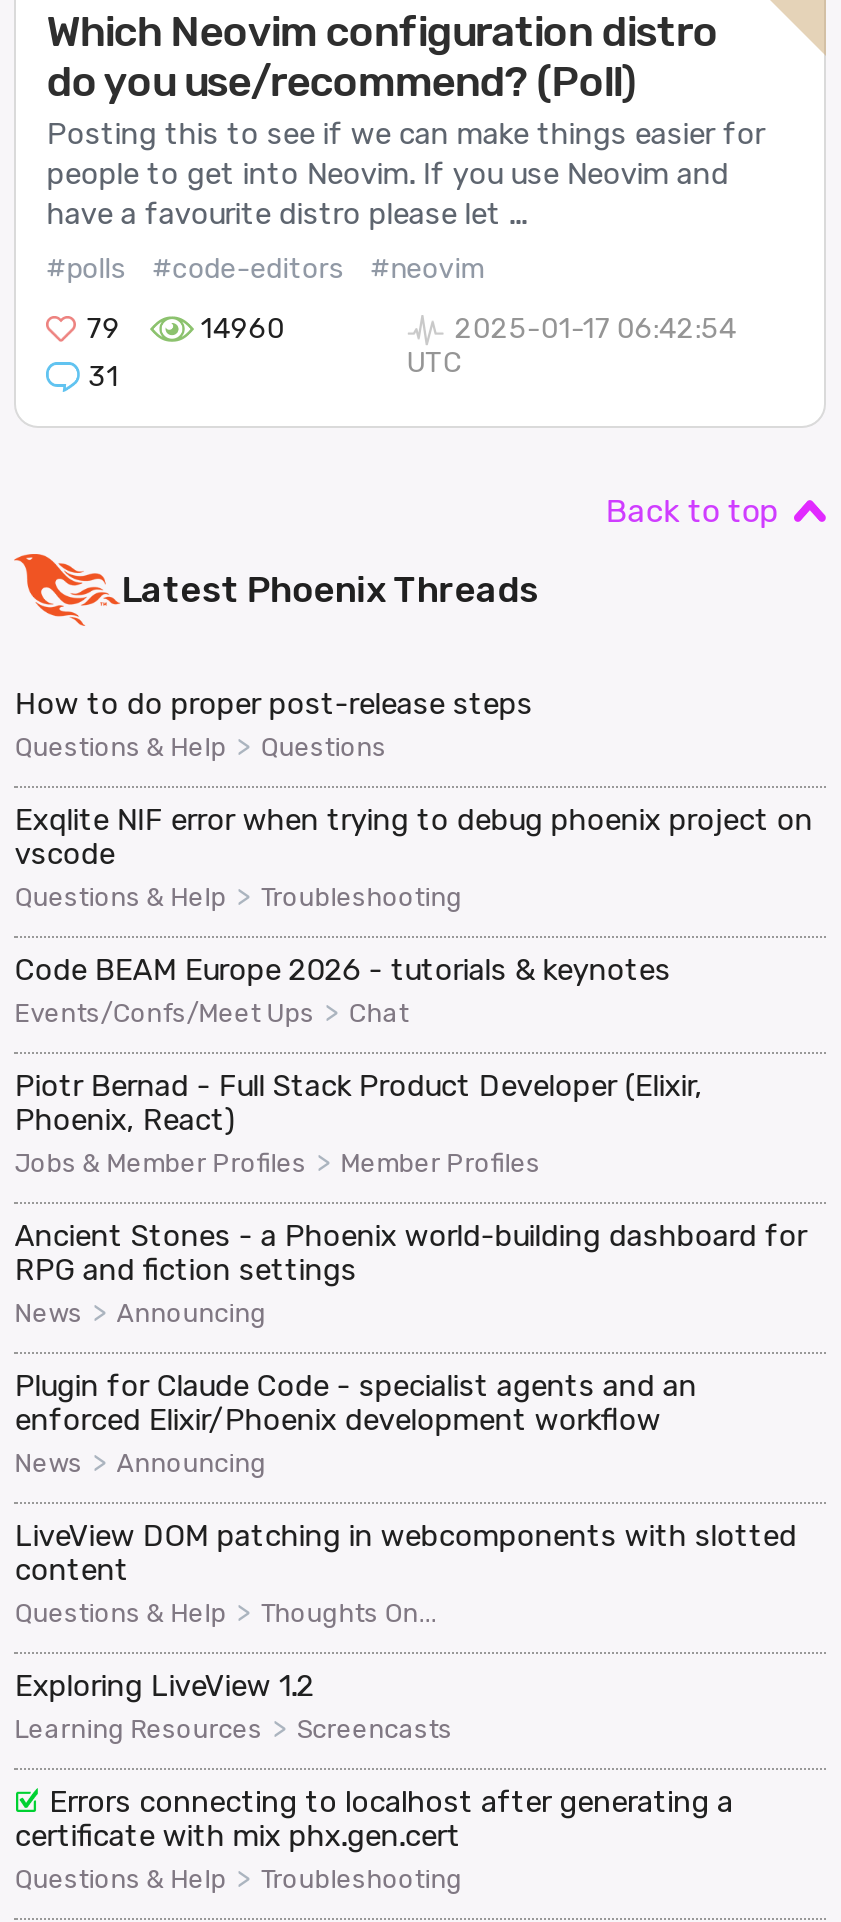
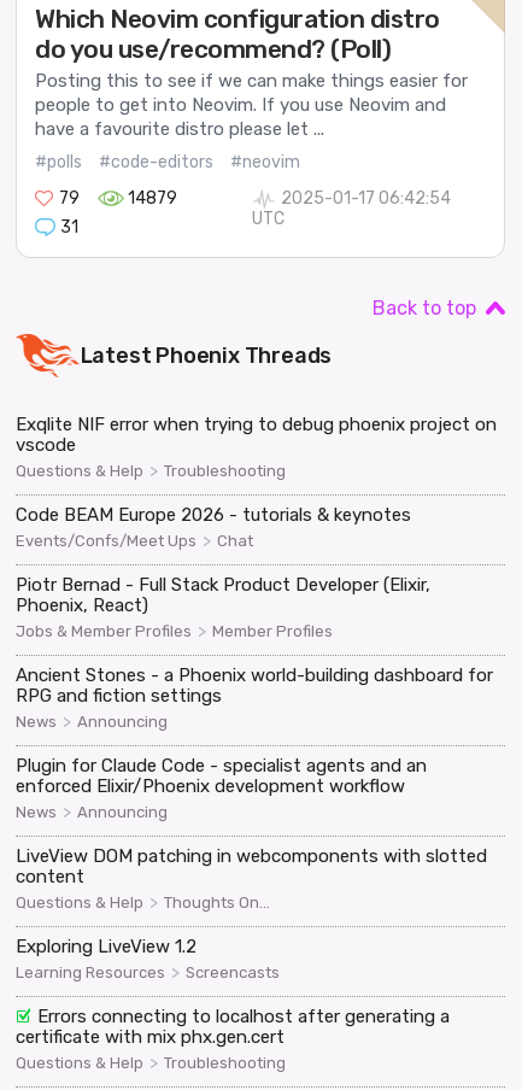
[201,311,285,345] 14960 -> [128,187,178,208] 14879
[14,685,532,763] How to do proper post-release steps | Questions & Help > Questions -> none

